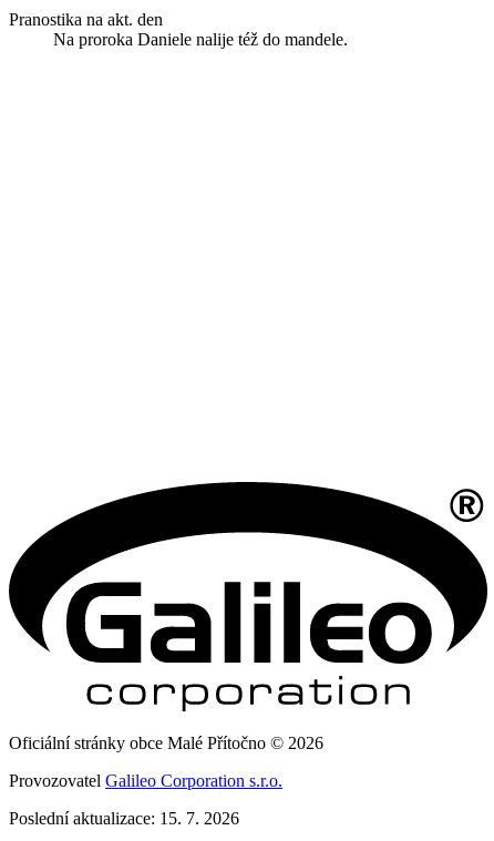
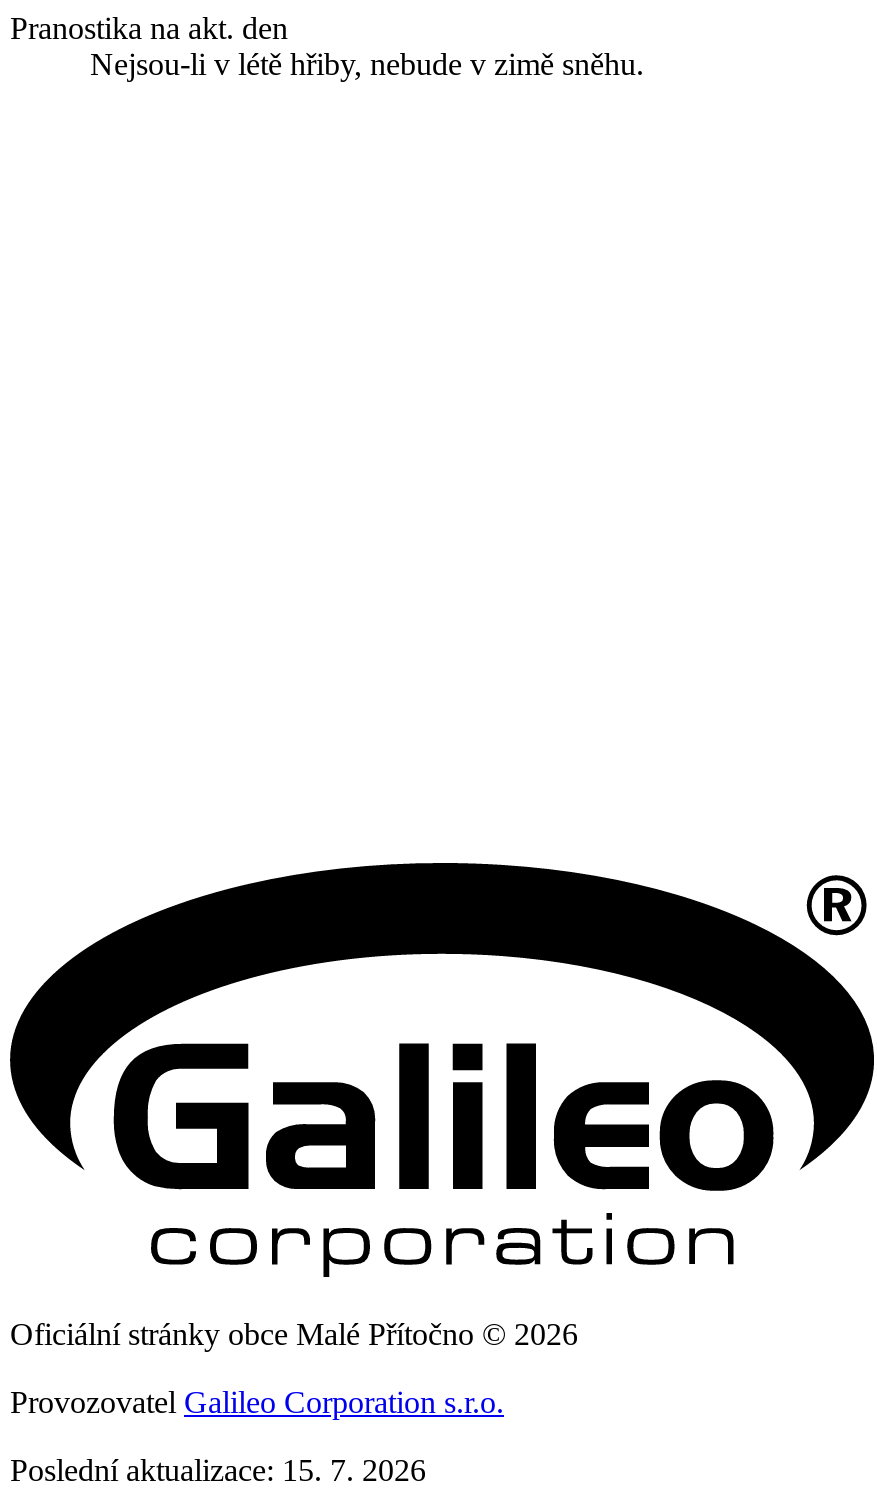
[53,30,348,48] Na proroka Daniele nalije též do mandele. -> [90,46,644,80] Nejsou-li v létě hřiby, nebude v zimě sněhu.

